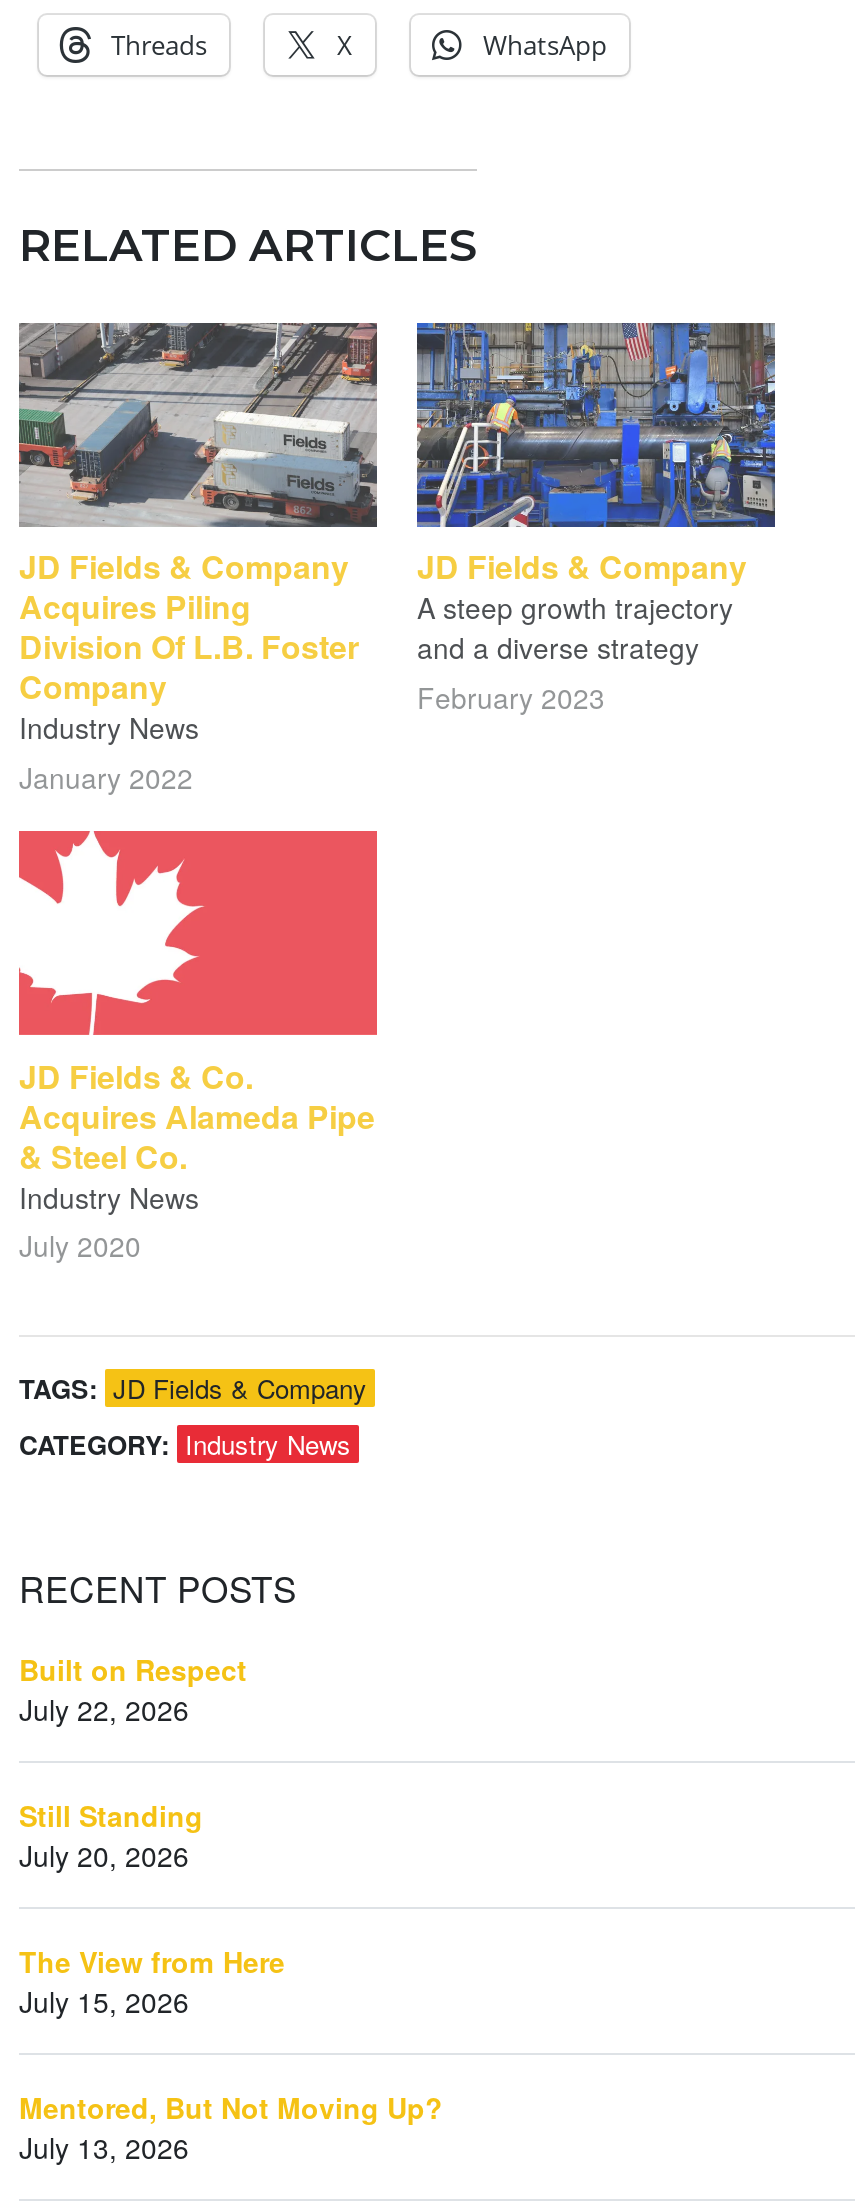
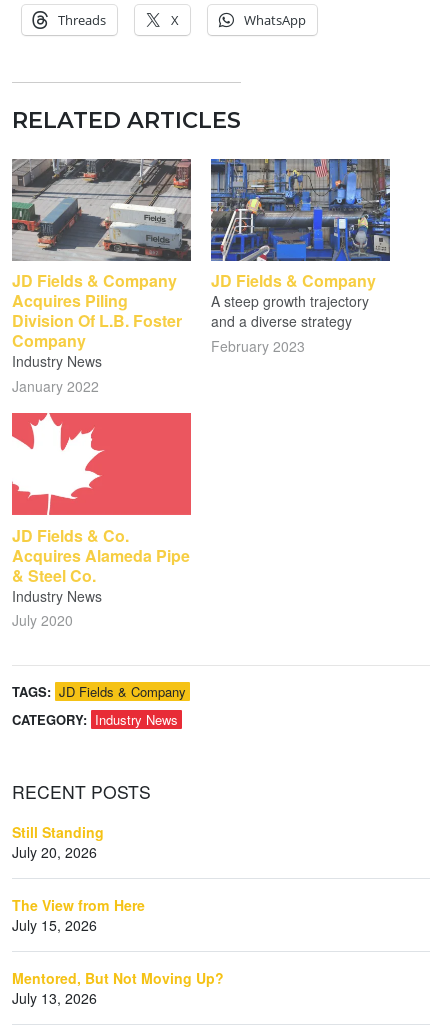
[19,1650,247,1730] Built on Respect | July 22, 2026 -> none

